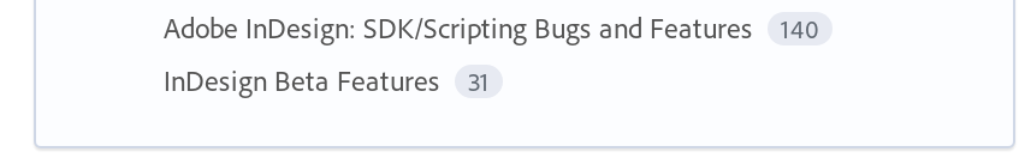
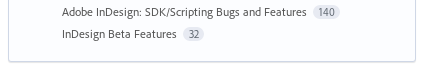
[164,62,490,97] InDesign Beta Features 31 -> [62,26,198,41] InDesign Beta Features 32

